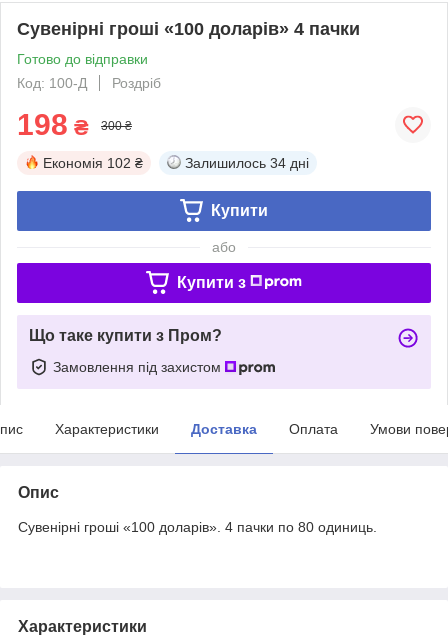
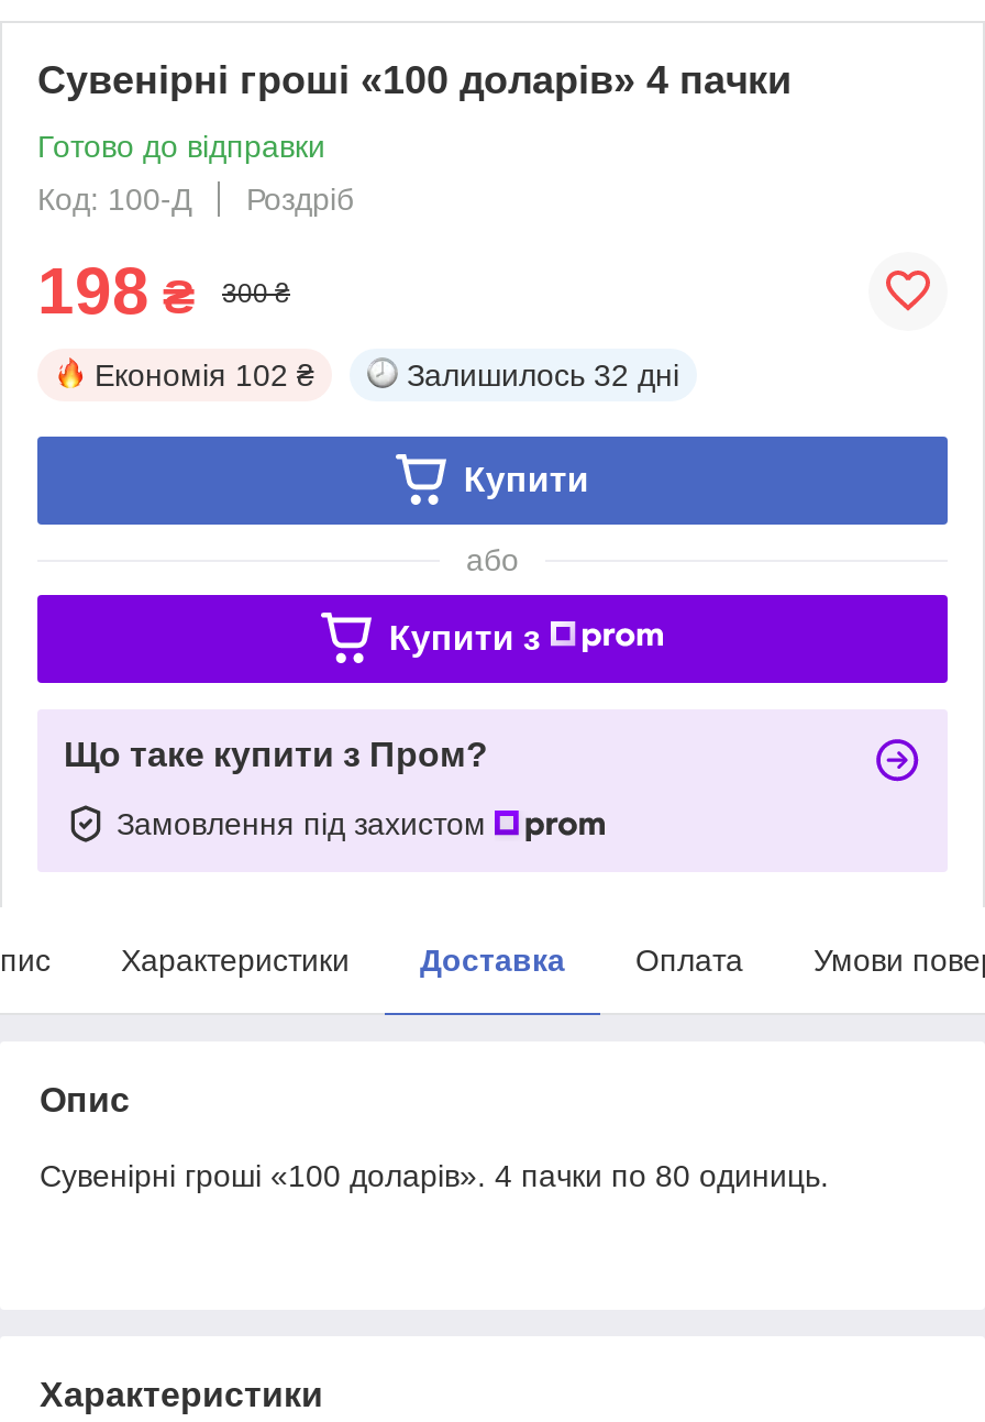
[185,155,309,171] Залишилось 34 дні -> [407,357,679,392] Залишилось 32 дні

